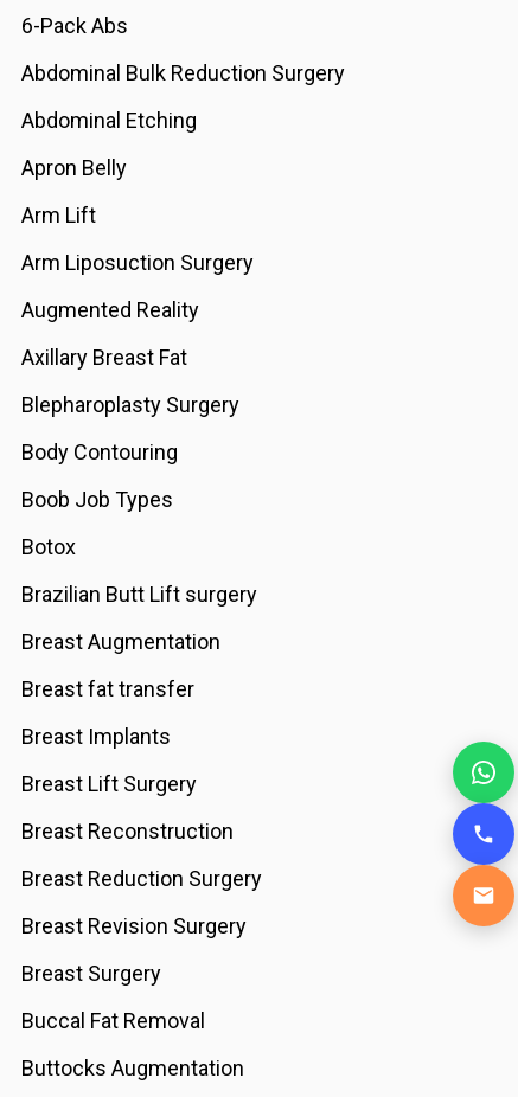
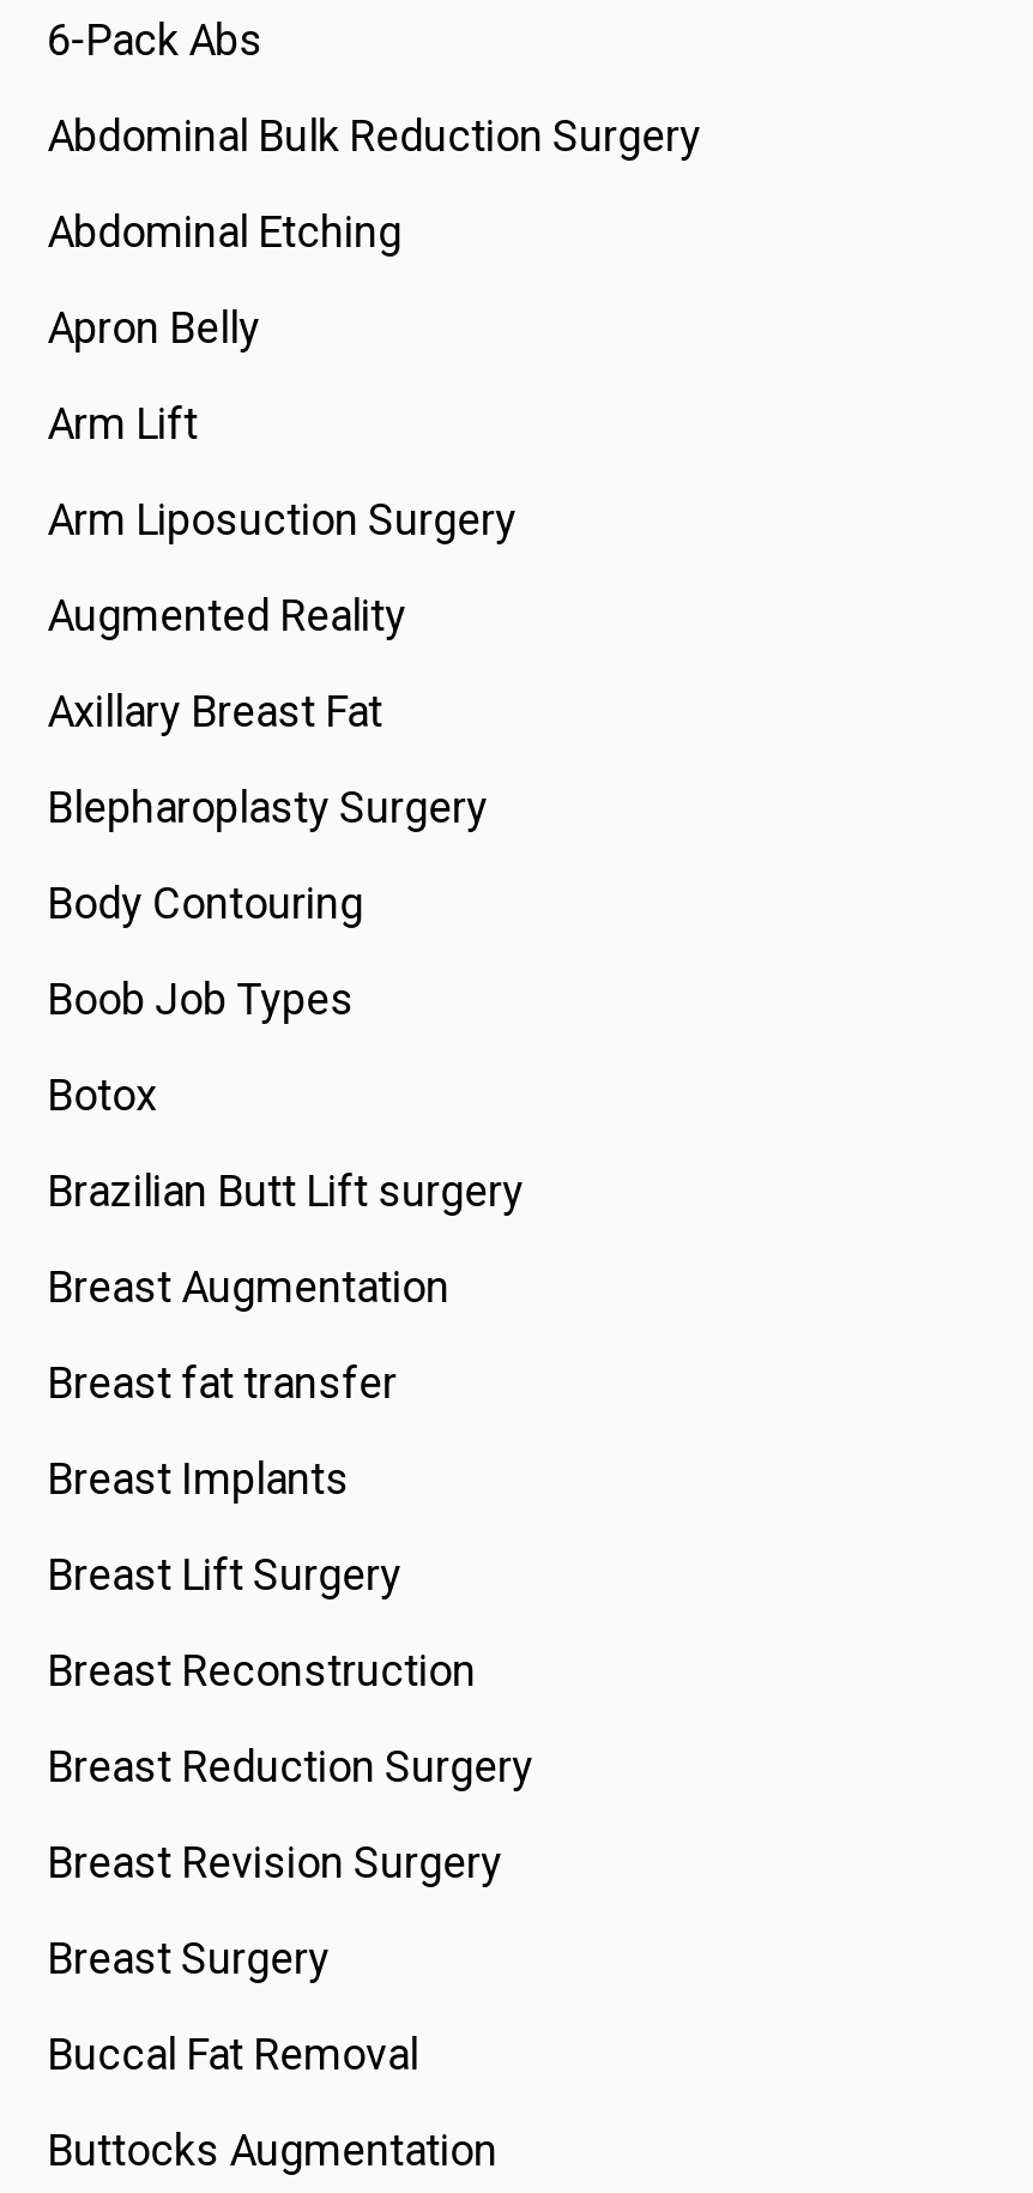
[450,740,514,931] [image] -> none

